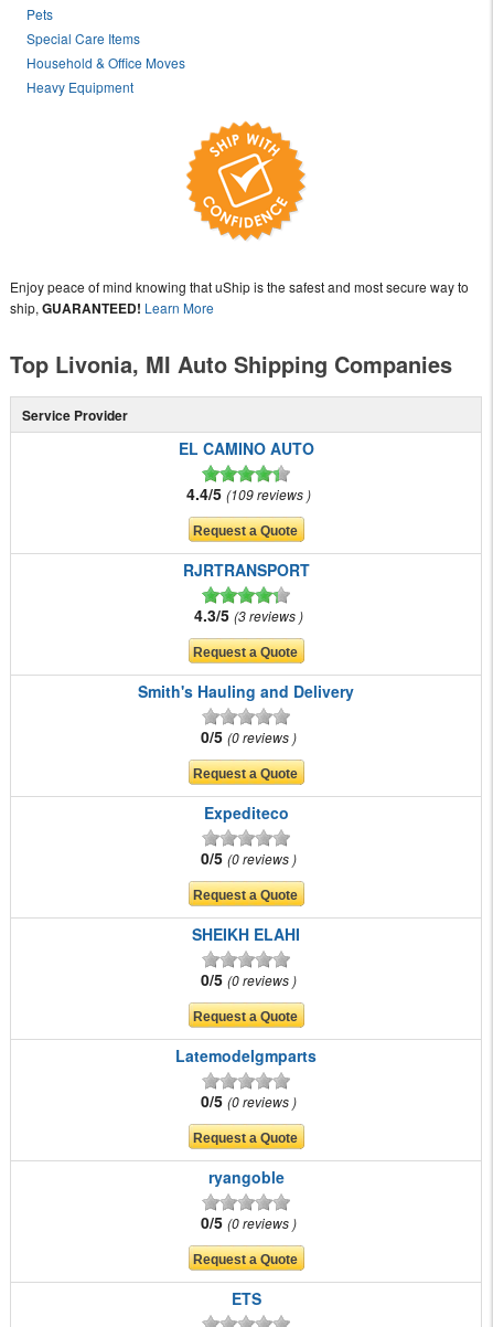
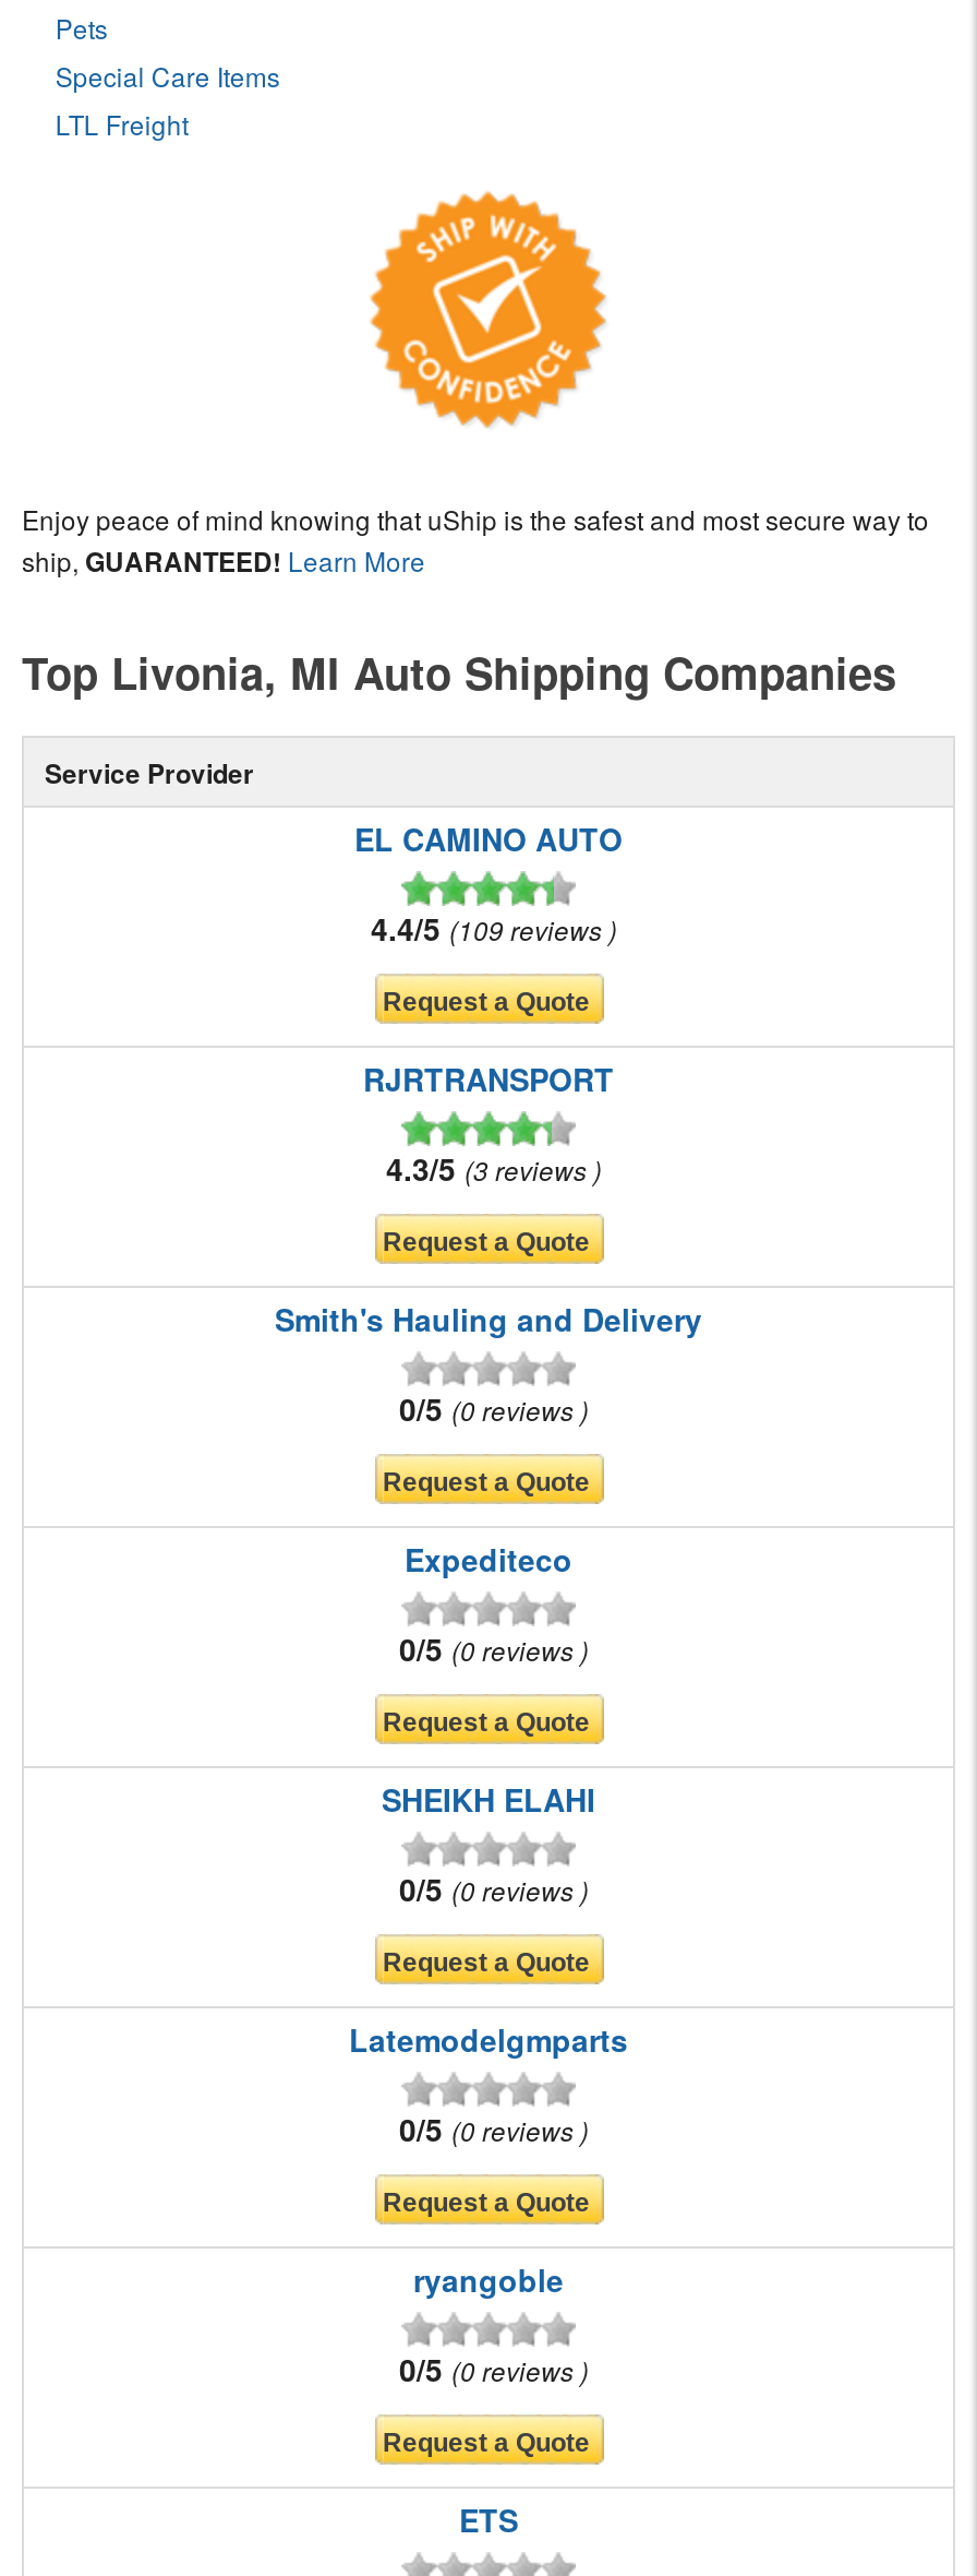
[27,53,186,96] Household & Office Moves | Heavy Equipment -> [55,105,188,142] LTL Freight

